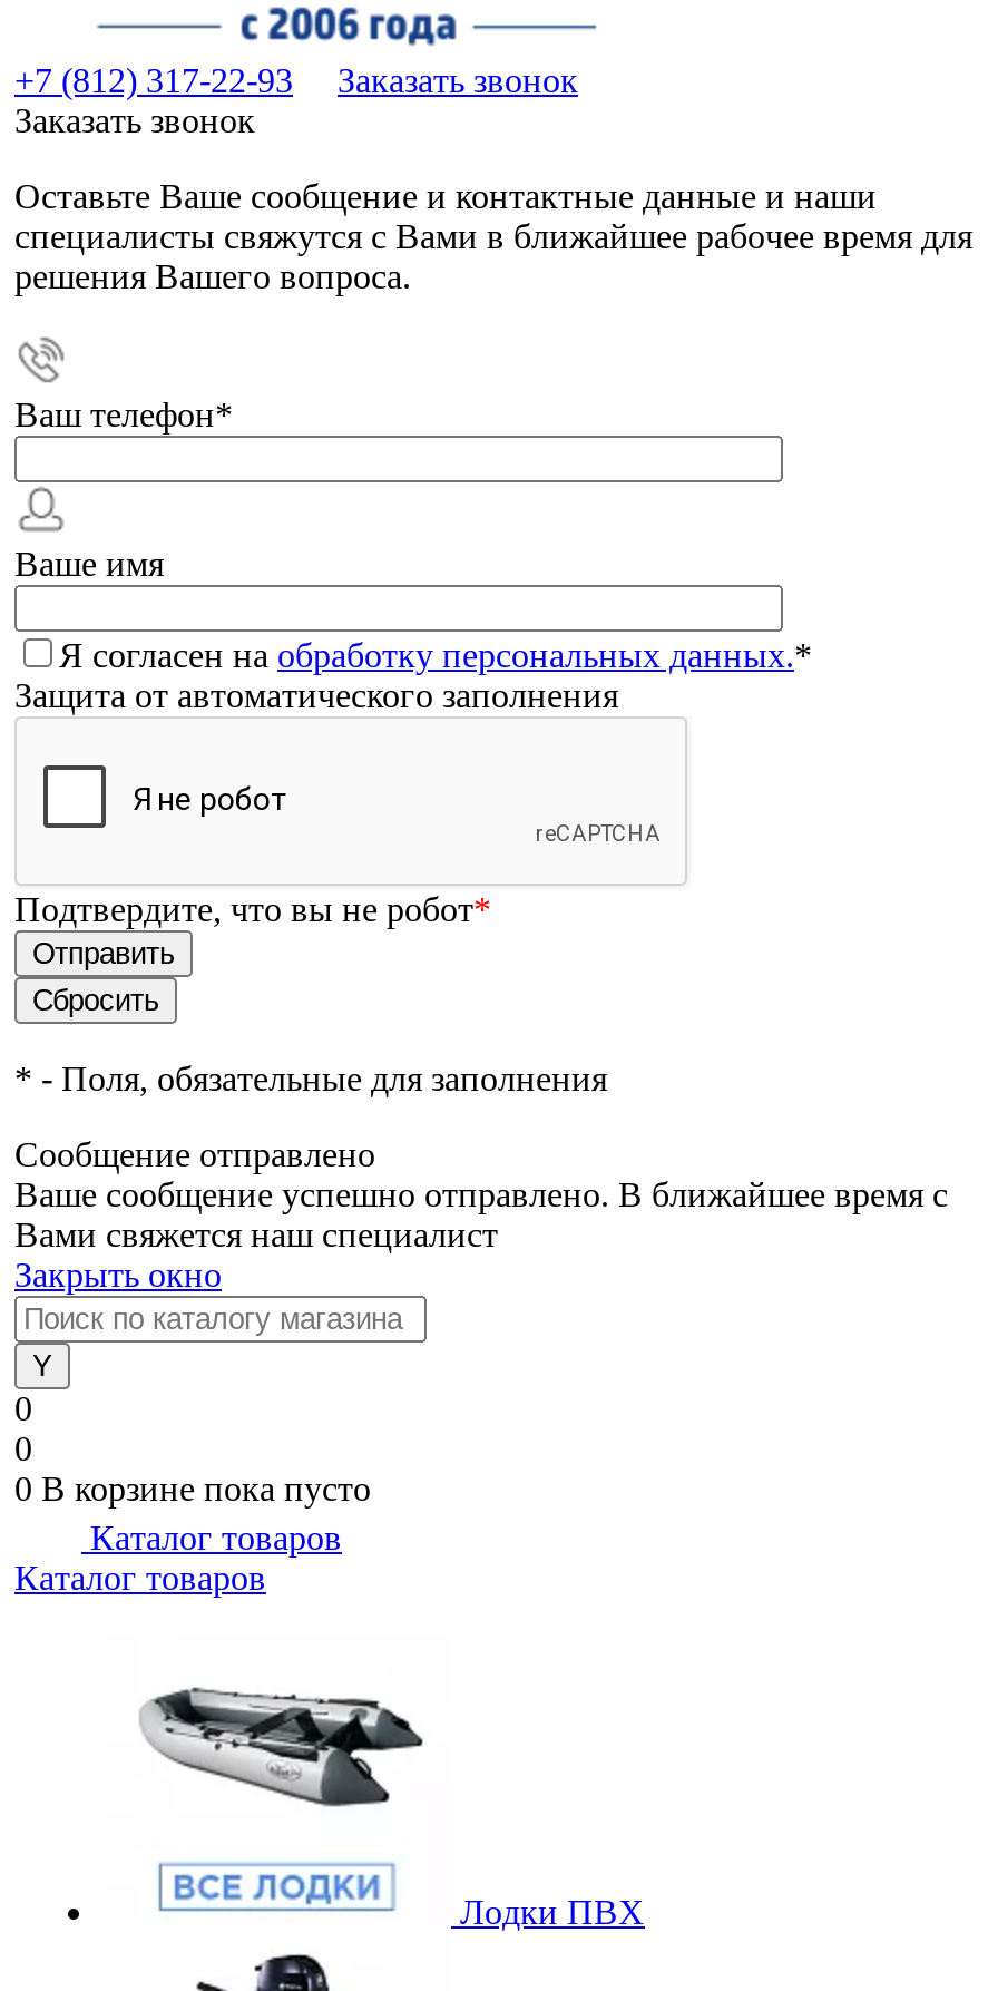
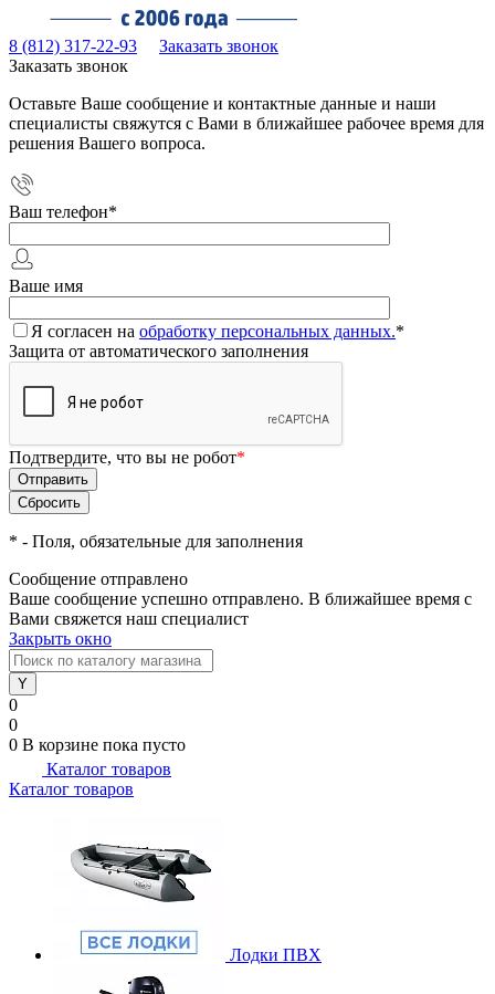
[14,61,578,99] +7 (812) 317-22-93 Заказать звонок -> [9,36,278,55] 8 (812) 317-22-93 Заказать звонок

